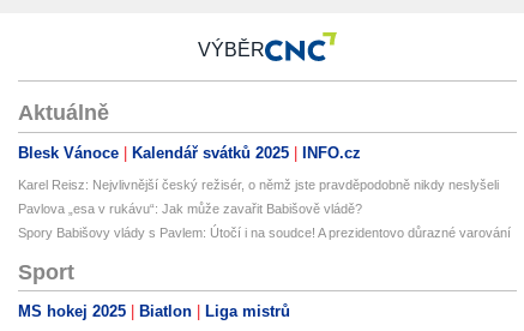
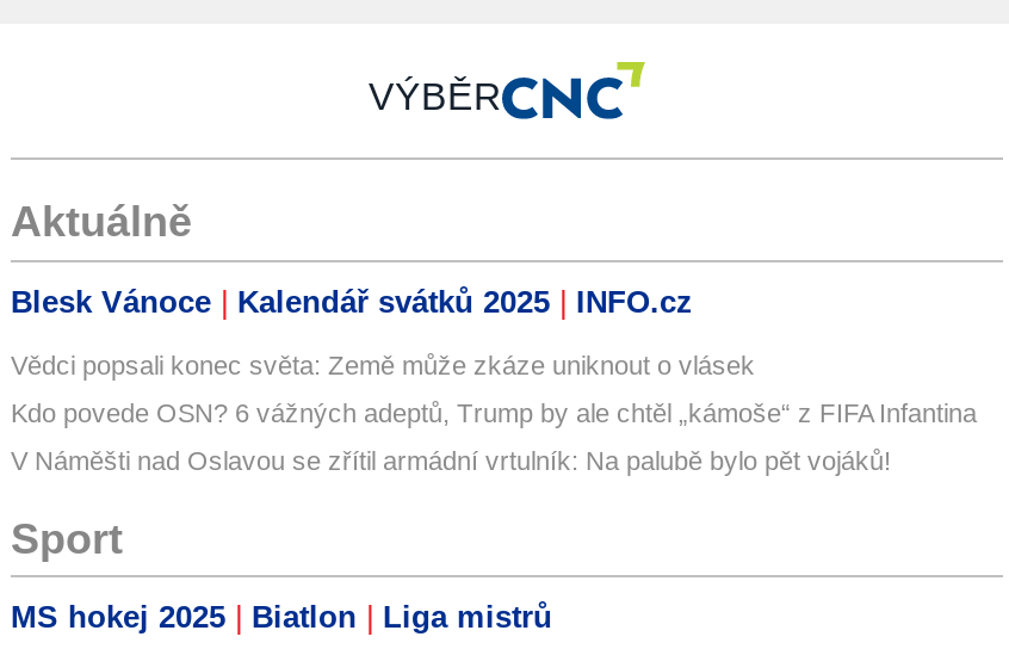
[18,177,499,191] Karel Reisz: Nejvlivnější český režisér, o němž jste pravděpodobně nikdy neslyšeli -> [11,350,755,378] Vědci popsali konec světa: Země může zkáze uniknout o vlásek
[18,201,362,215] Pavlova „esa v rukávu“: Jak může zavařit Babišově vládě? -> [11,398,977,426] Kdo povede OSN? 6 vážných adeptů, Trump by ale chtěl „kámoše“ z FIFA Infantina
[18,225,511,239] Spory Babišovy vlády s Pavlem: Útočí i na soudce! A prezidentovo důrazné varování -> [11,445,891,474] V Náměšti nad Oslavou se zřítil armádní vrtulník: Na palubě bylo pět vojáků!

